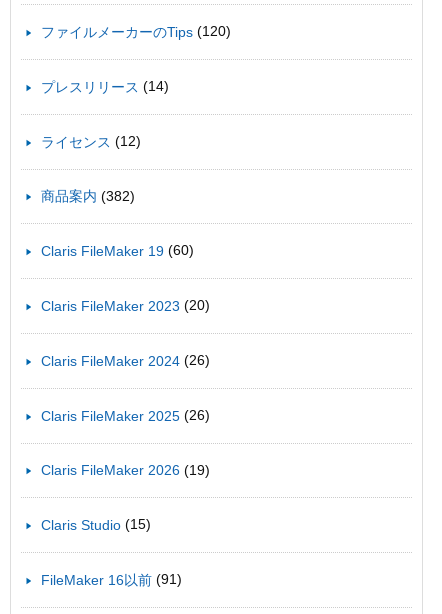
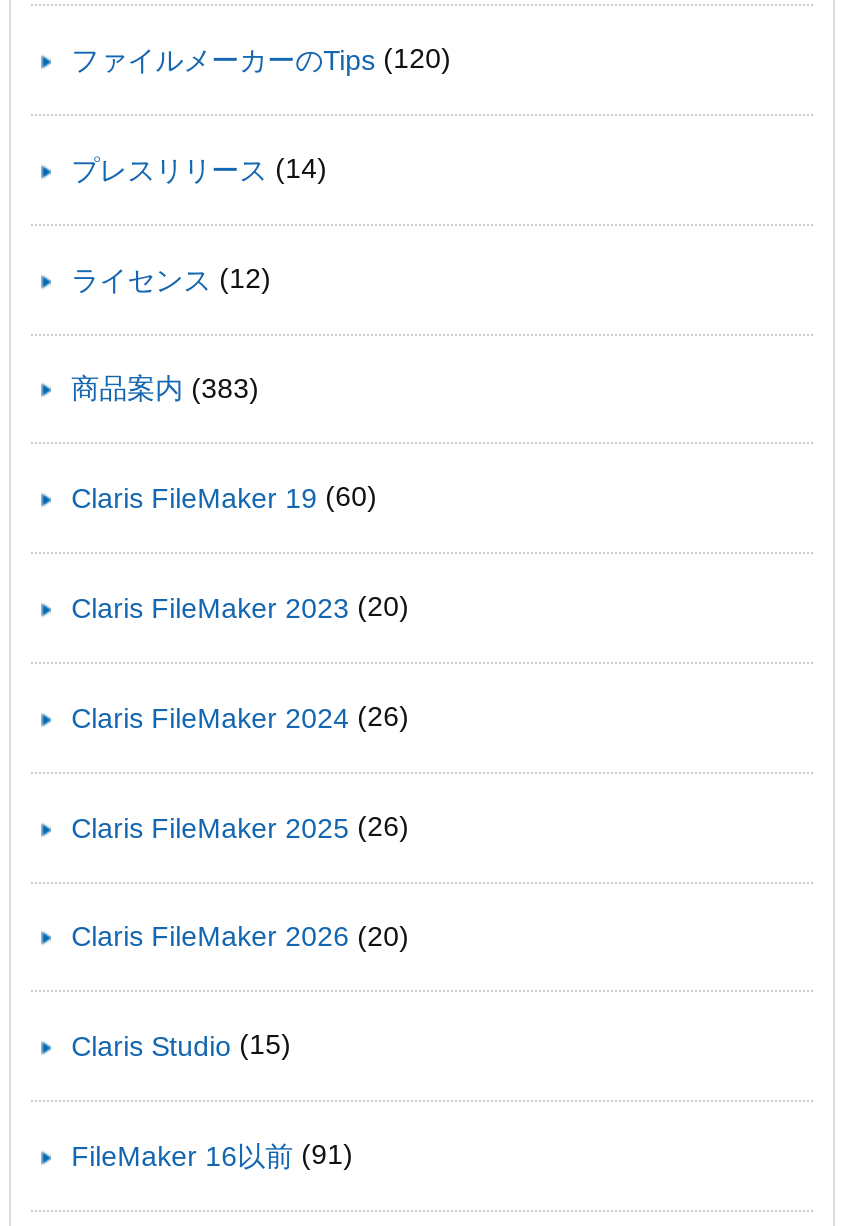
[41,188,135,204] 商品案内(382) -> [71,371,259,405] 商品案内(383)
[41,462,210,478] Claris FileMaker 2026 (19) -> [71,919,409,953] Claris FileMaker 2026 (20)

